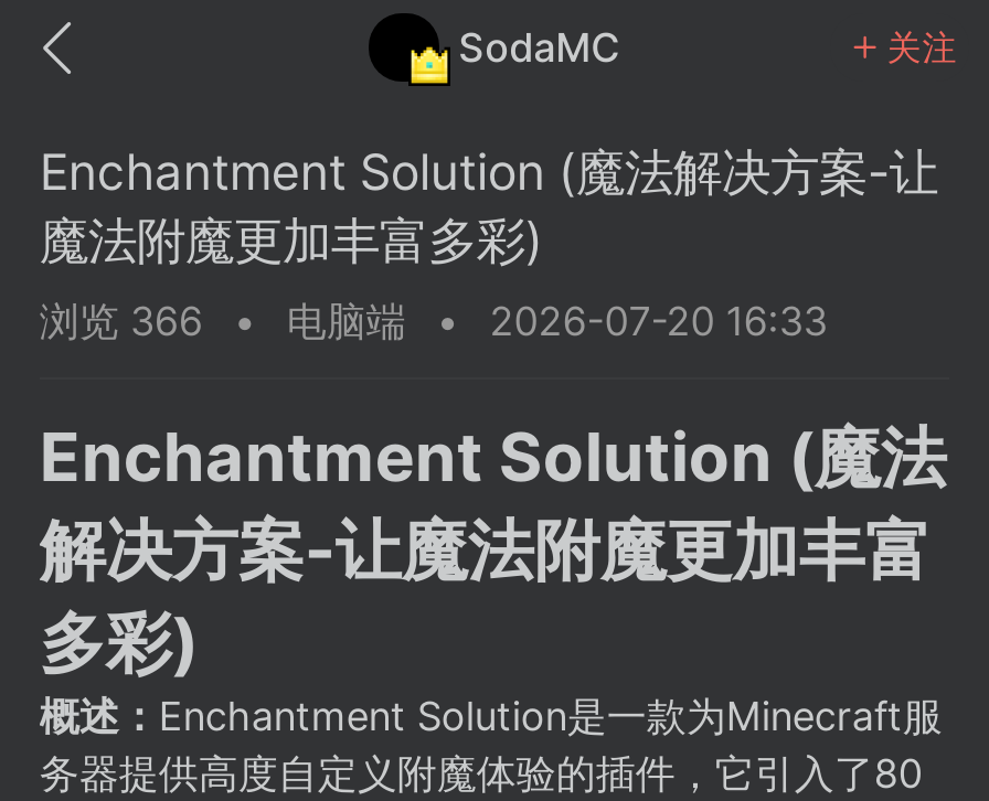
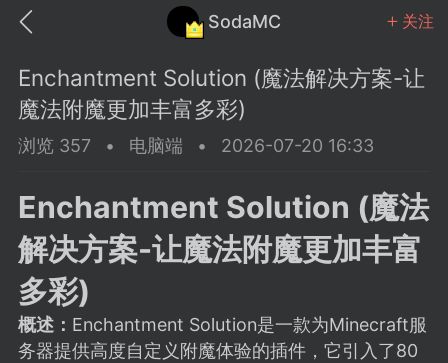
[40,297,203,344] 浏览 366 -> [18,135,91,156] 浏览 357

